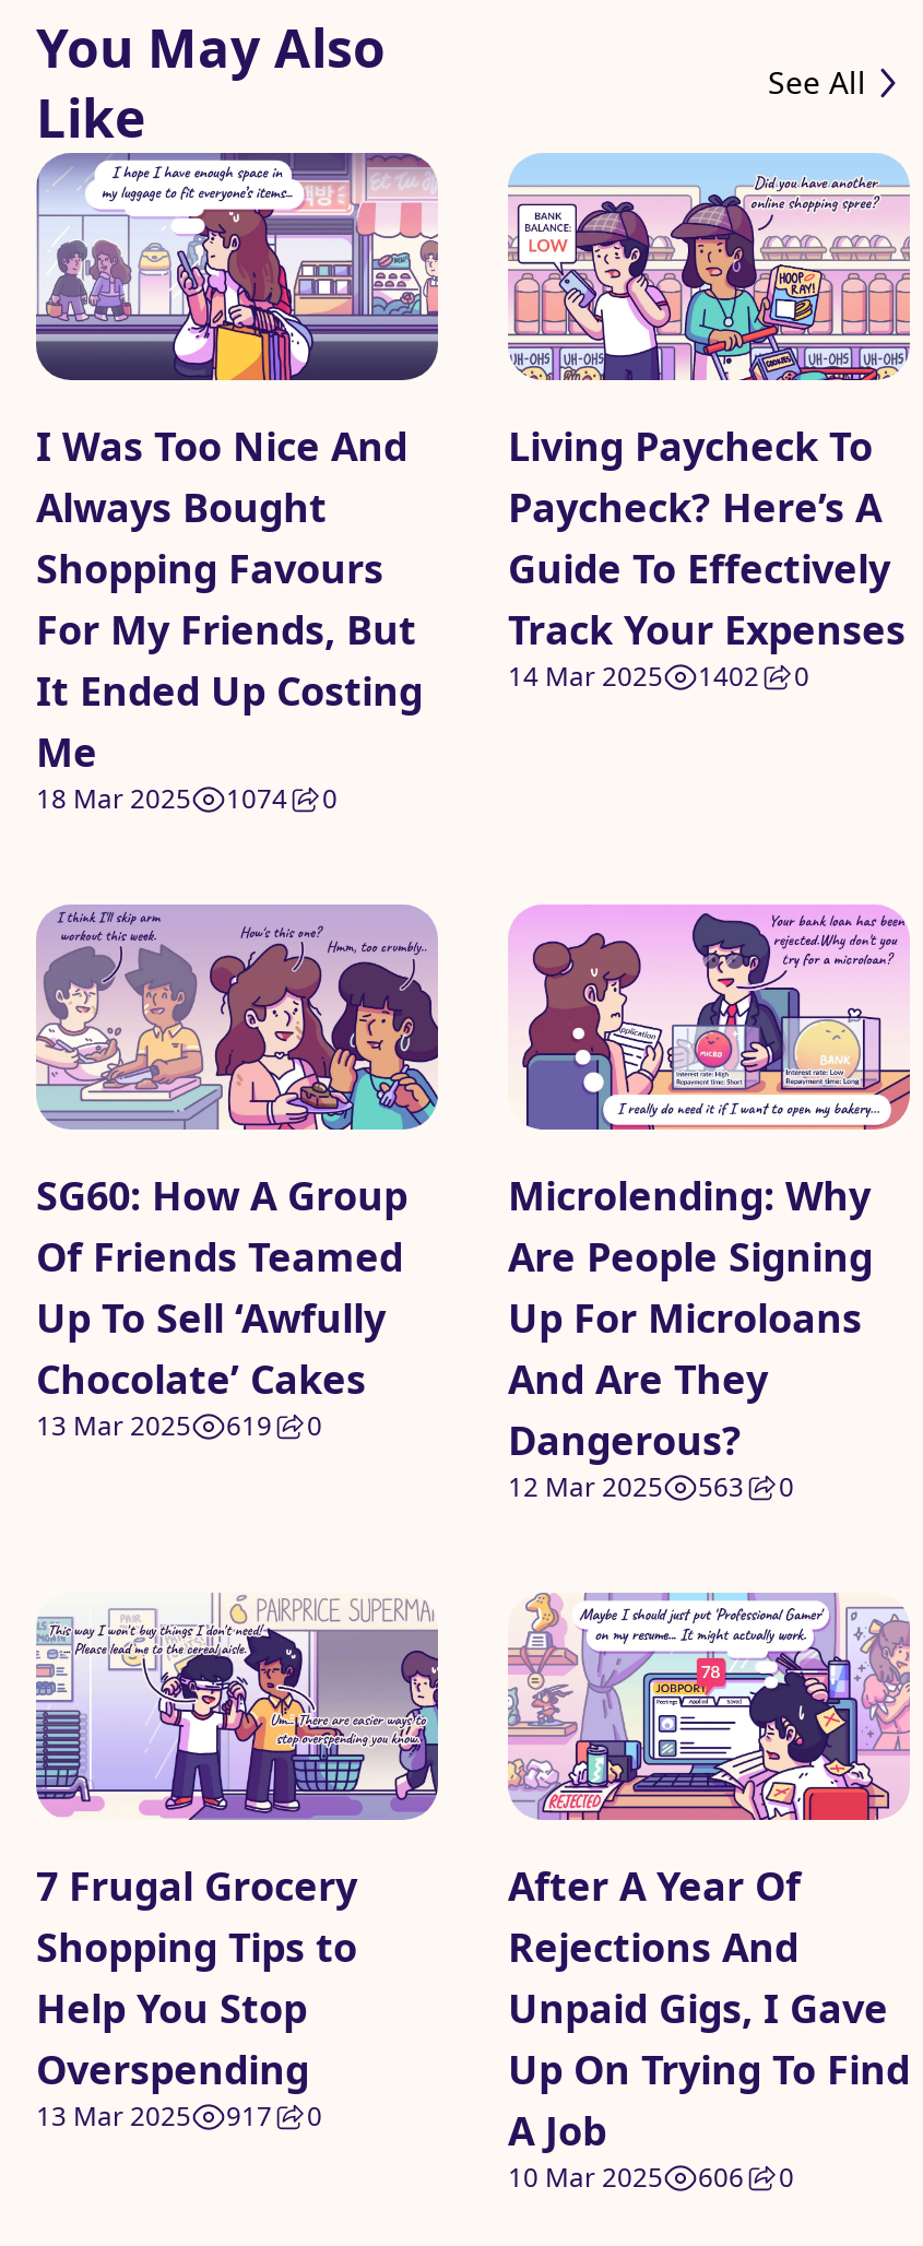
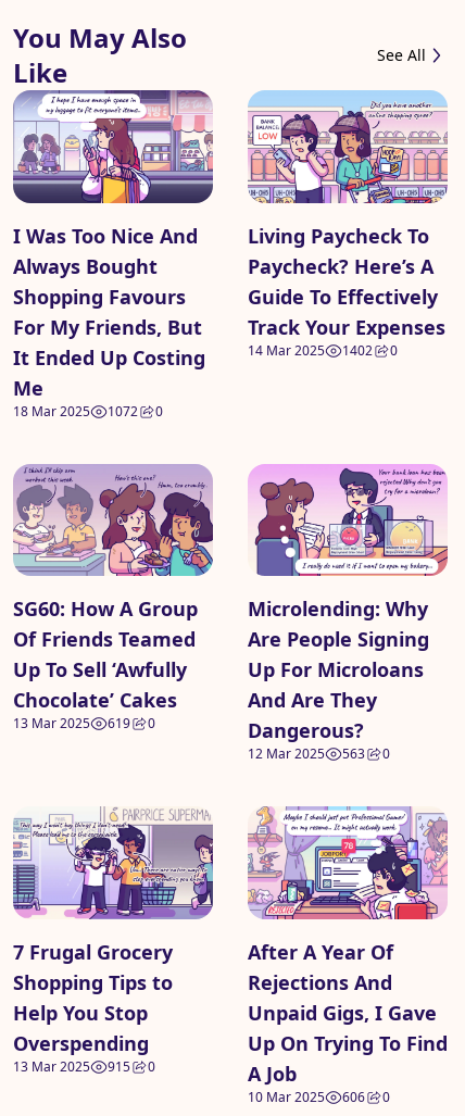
[36,779,338,816] 18 Mar 2025 1074 0 -> [13,402,163,420] 18 Mar 2025 1072 0
[36,2096,322,2133] 13 Mar 2025 917 0 -> [13,1057,155,1075] 13 Mar 2025 915 0

